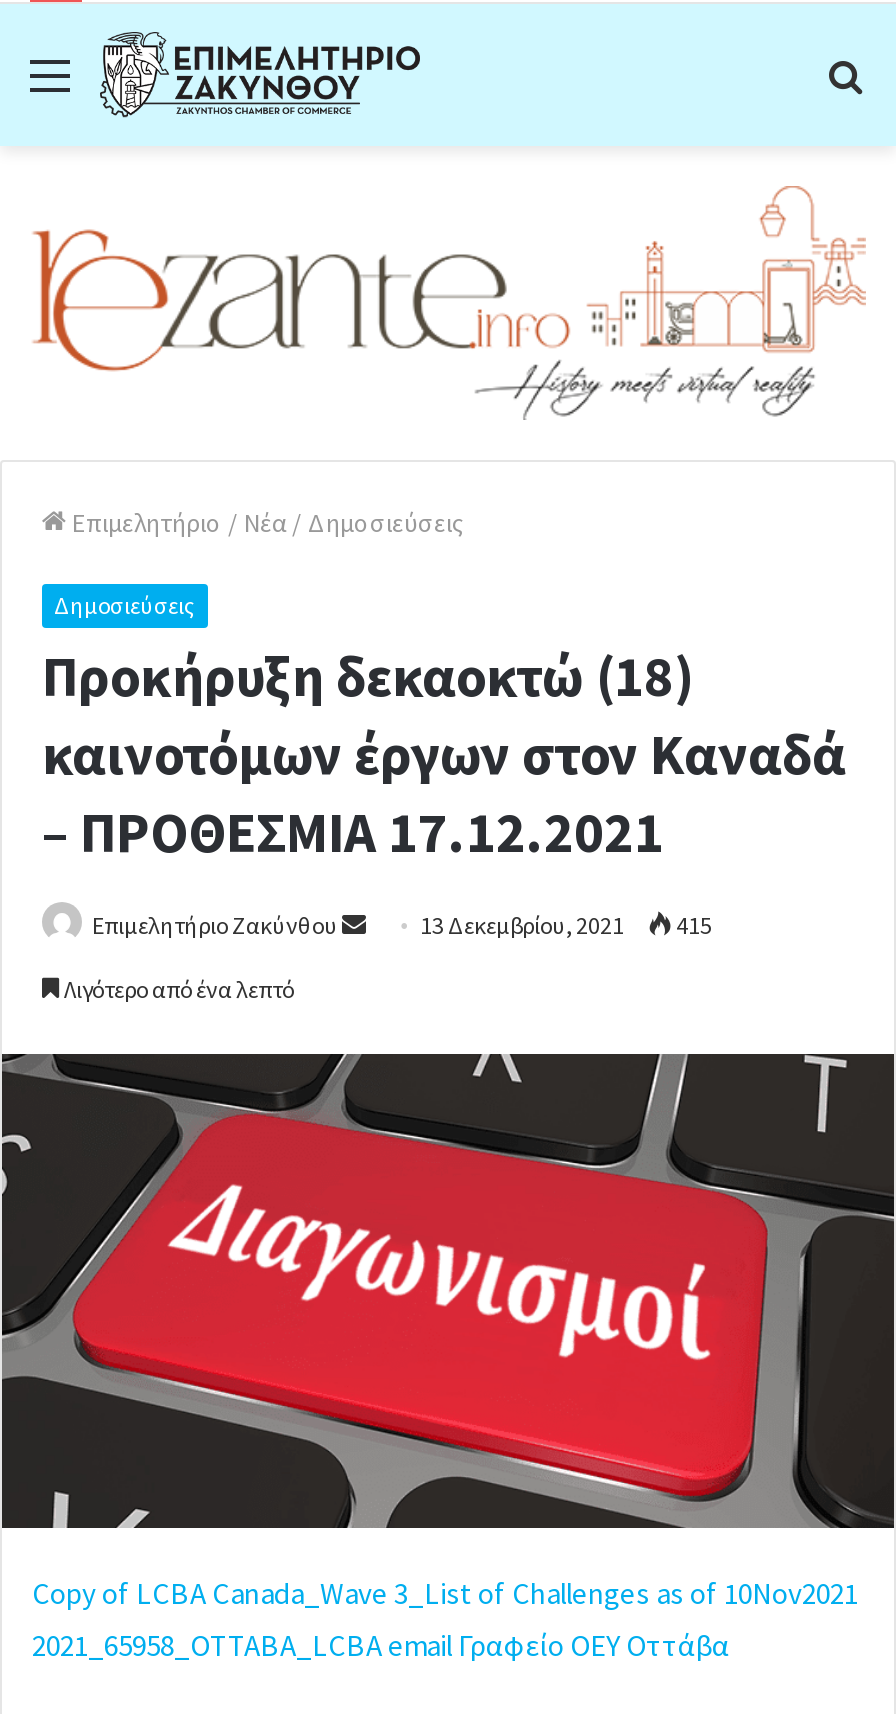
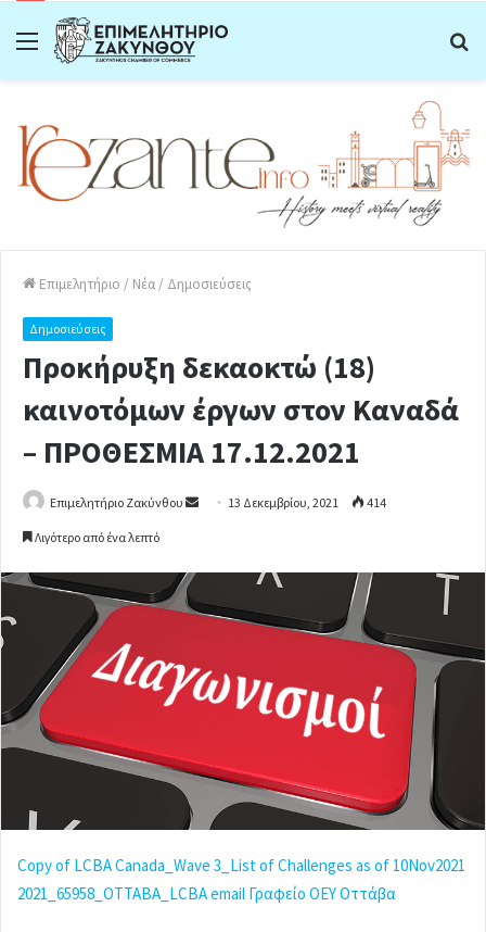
[672,909,712,939] 415 -> [364,494,386,510] 414

